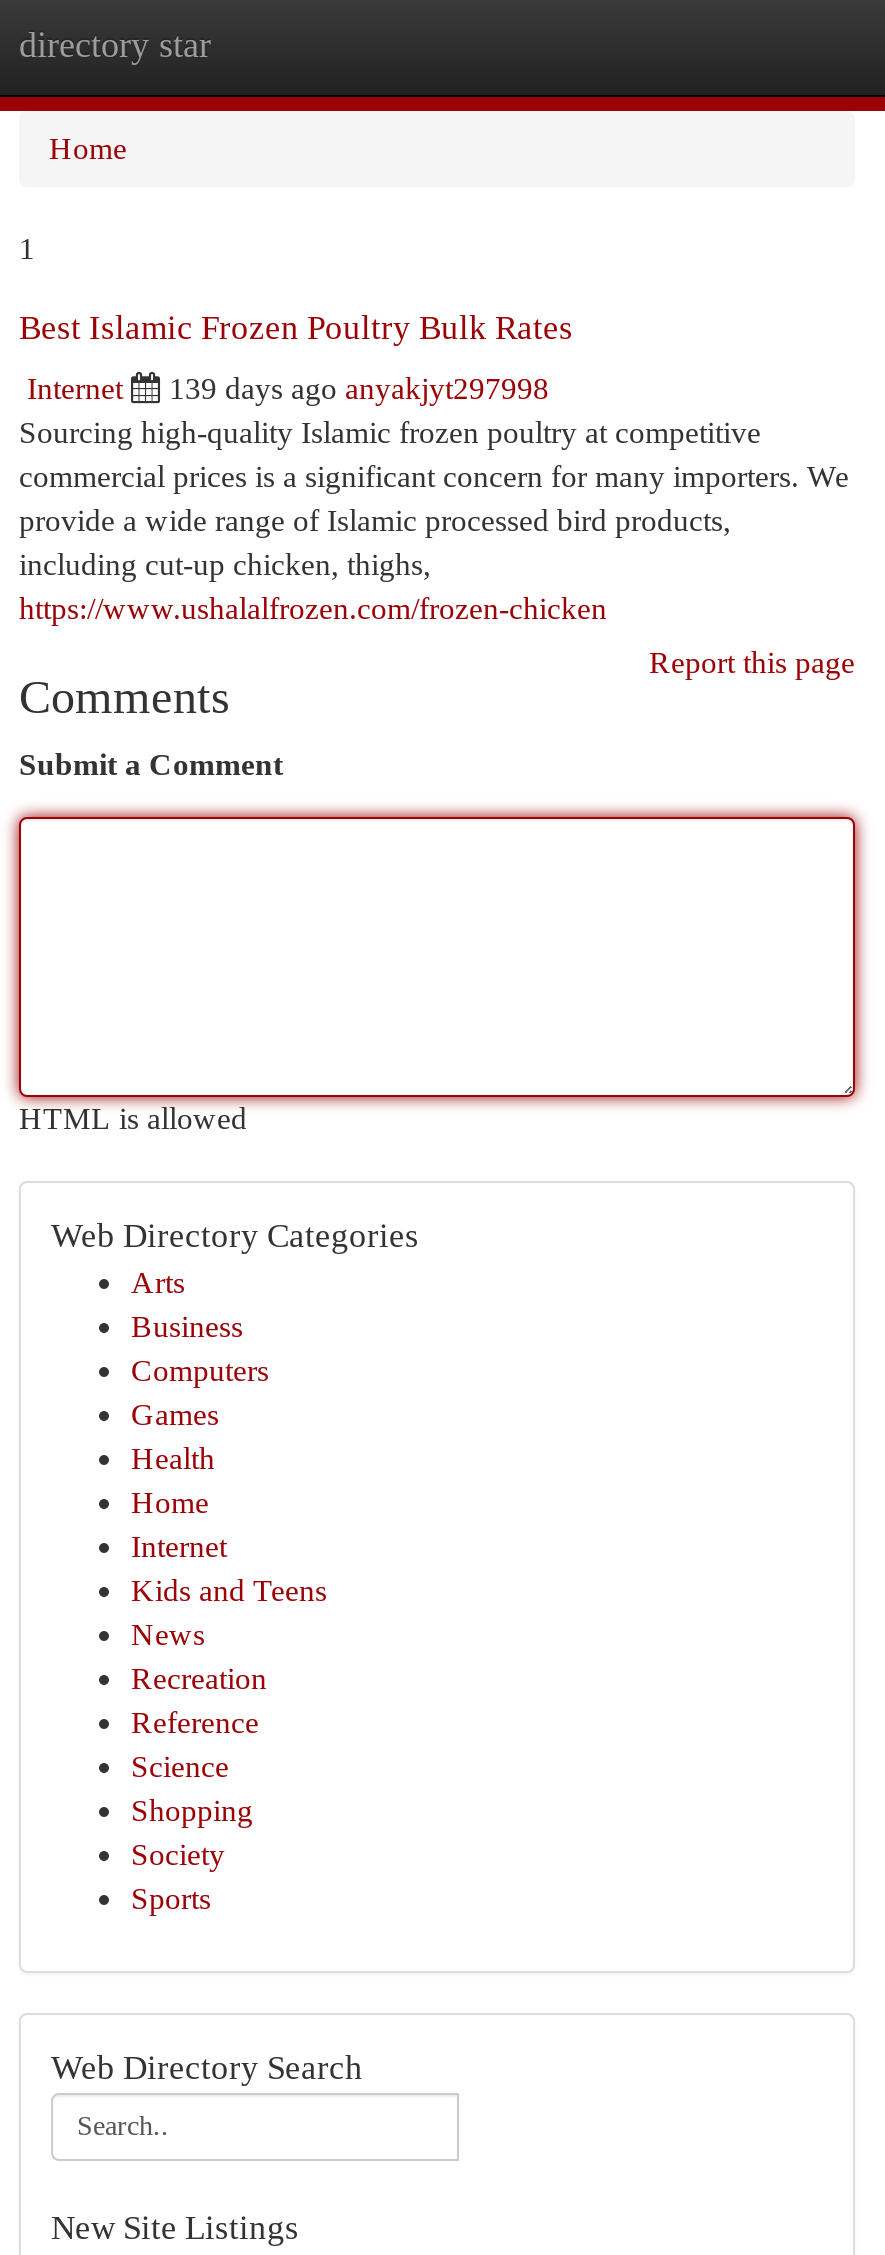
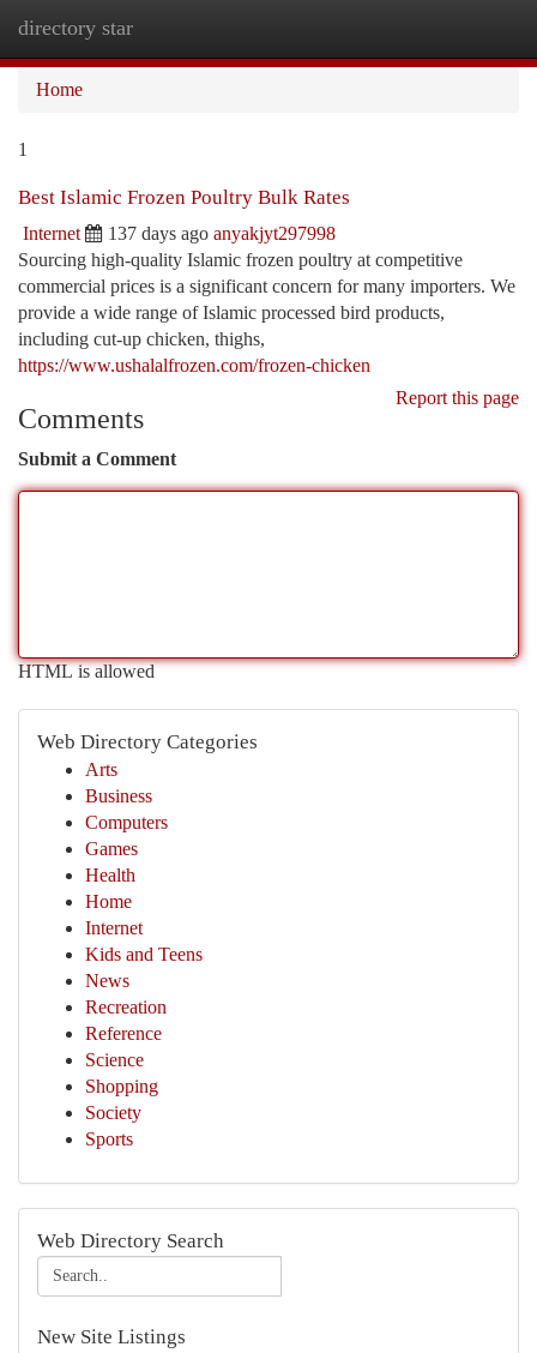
[169,371,549,405] 139 days ago anyakjyt297998 -> [108,223,336,243] 137 days ago anyakjyt297998

